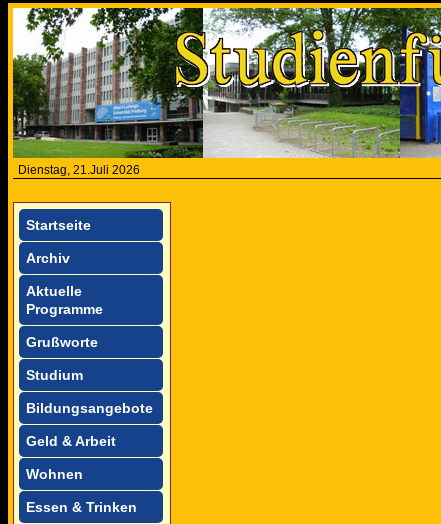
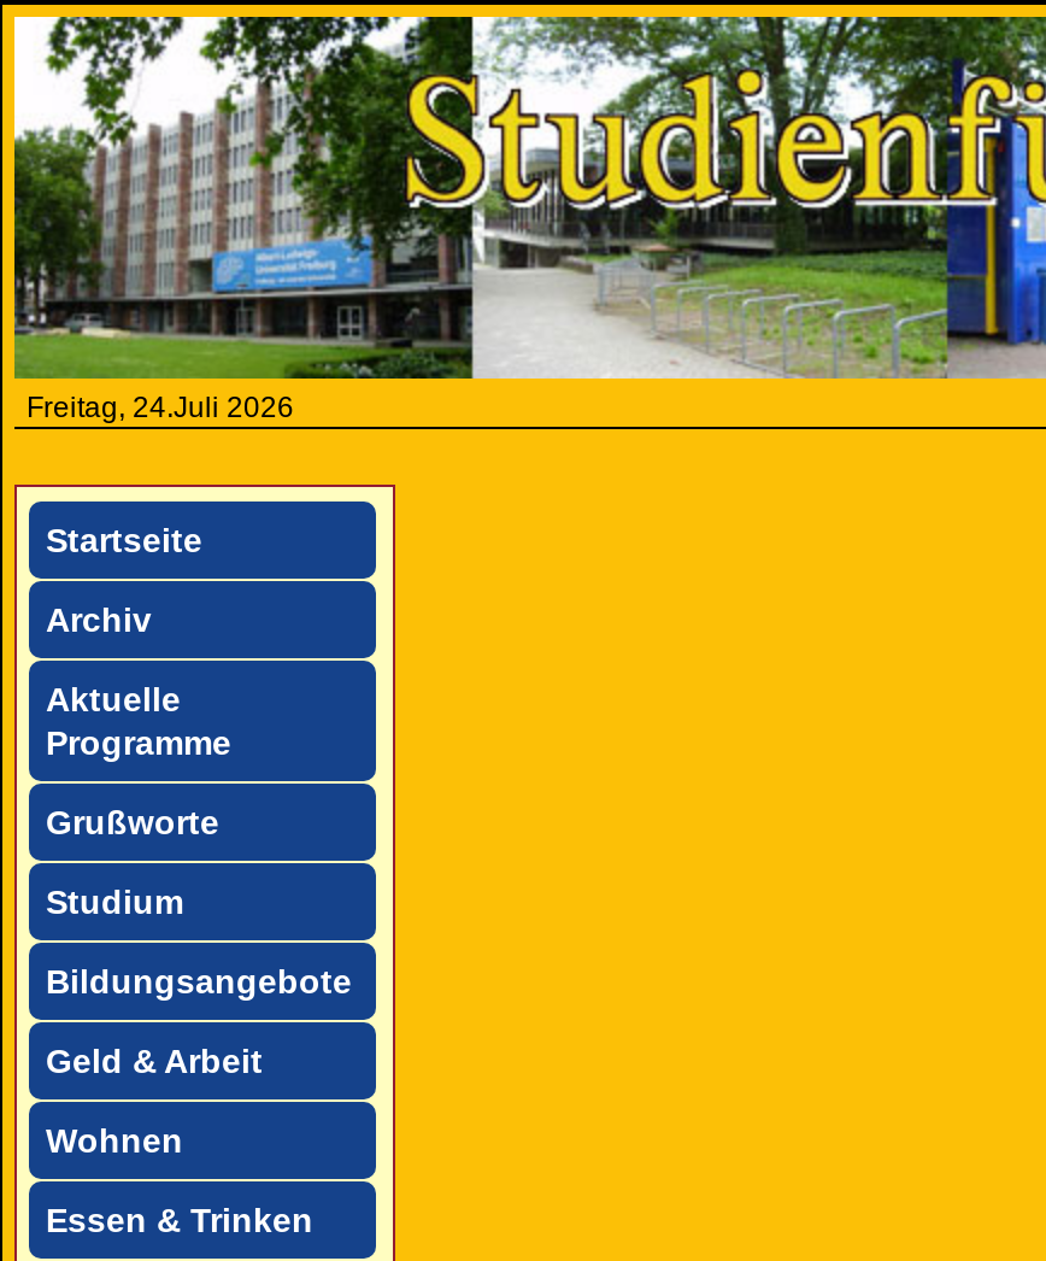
[18,163,140,177] Dienstag, 21.Juli 2026 -> [27,391,294,424] Freitag, 24.Juli 2026

